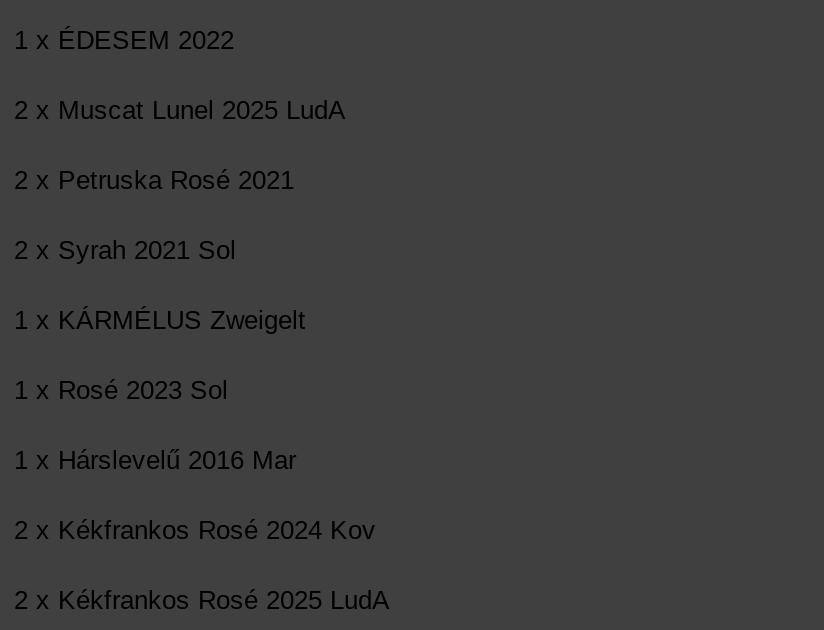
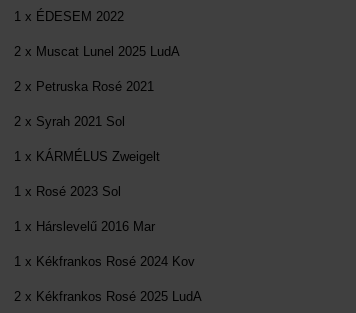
[14,516,376,546] 2 x Kékfrankos Rosé 2024 Kov -> [14,254,195,269] 1 x Kékfrankos Rosé 2024 Kov

